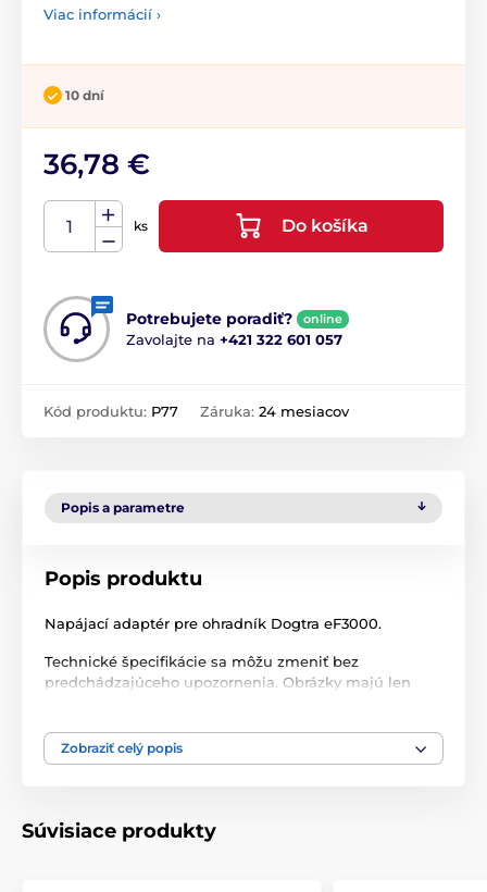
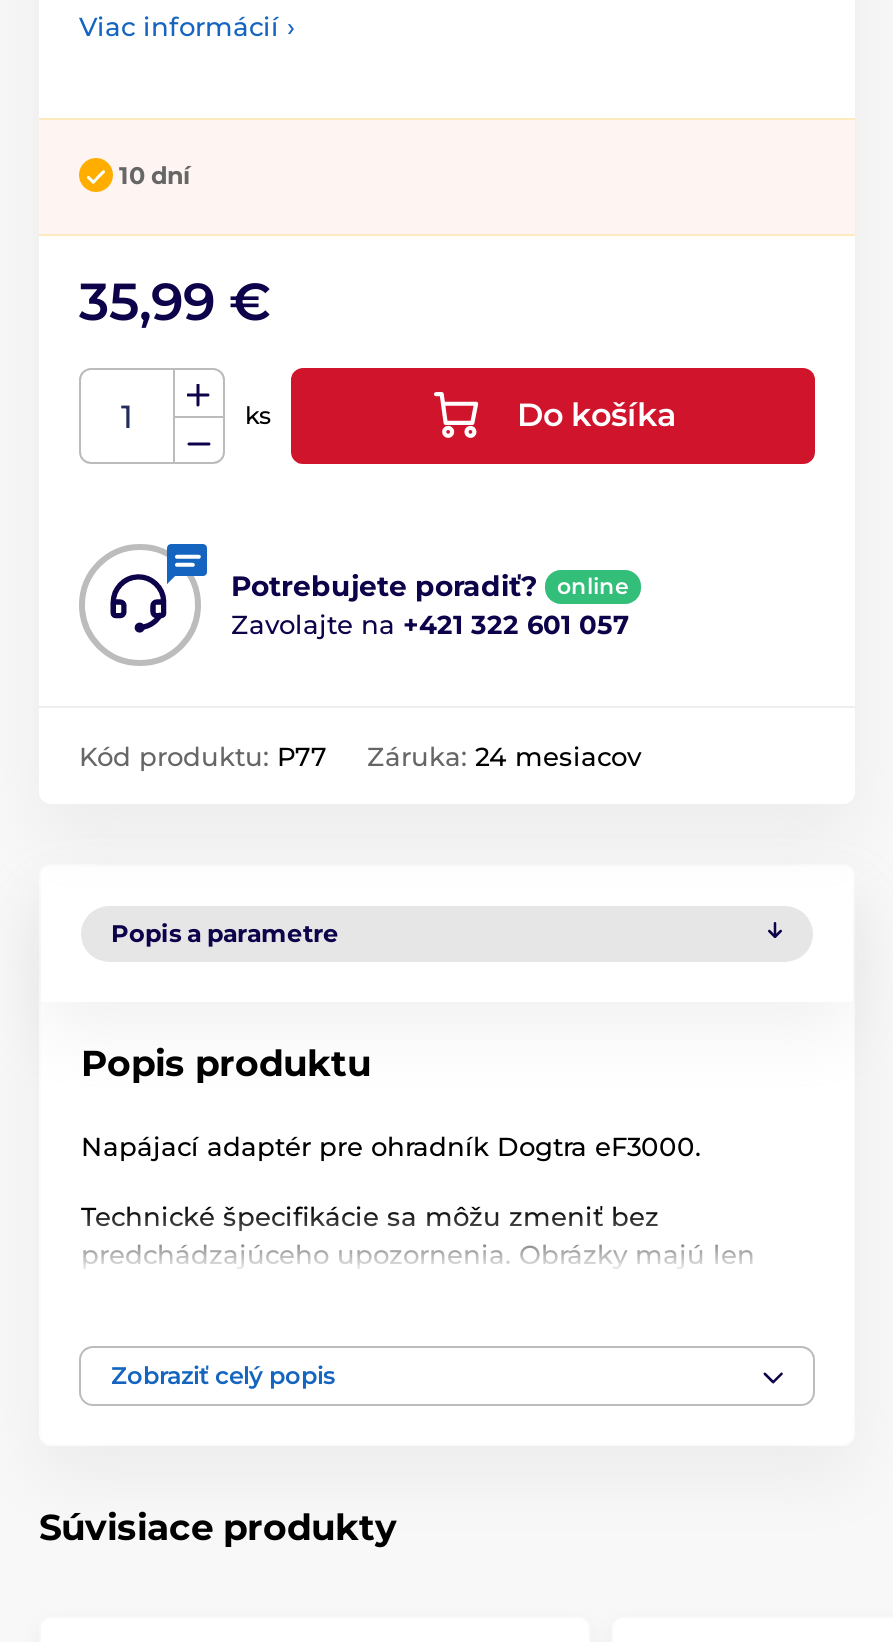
[43,147,150,182] 36,78 € -> [79,270,271,334] 35,99 €

